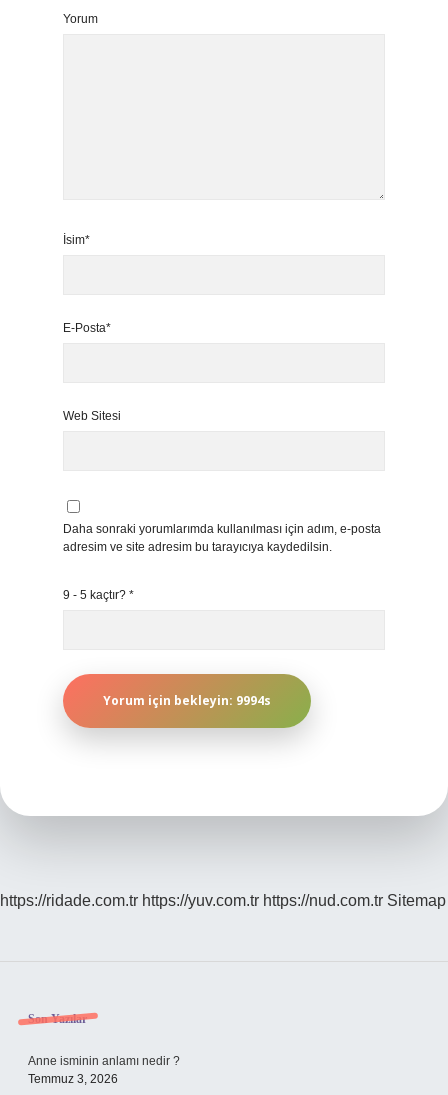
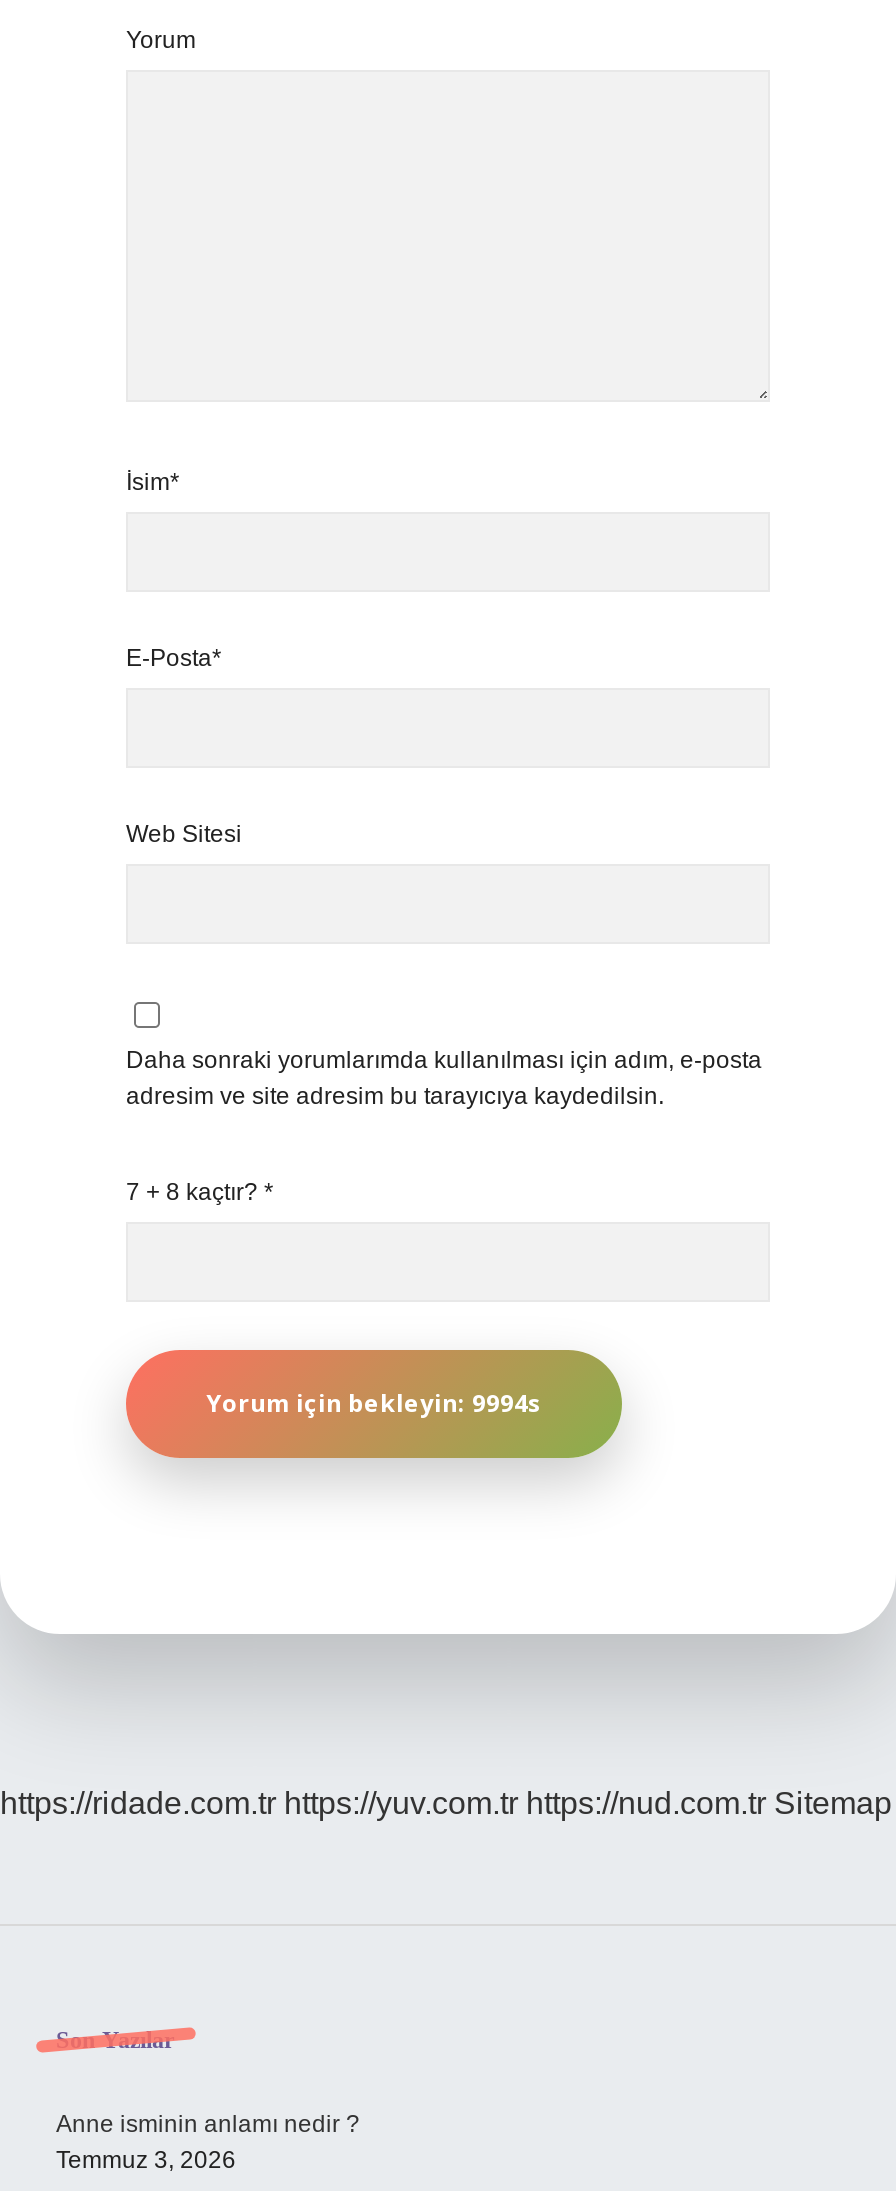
[63,588,134,602] 9 - 5 kaçtır? * -> [126,1178,274,1206] 7 + 8 kaçtır? *

